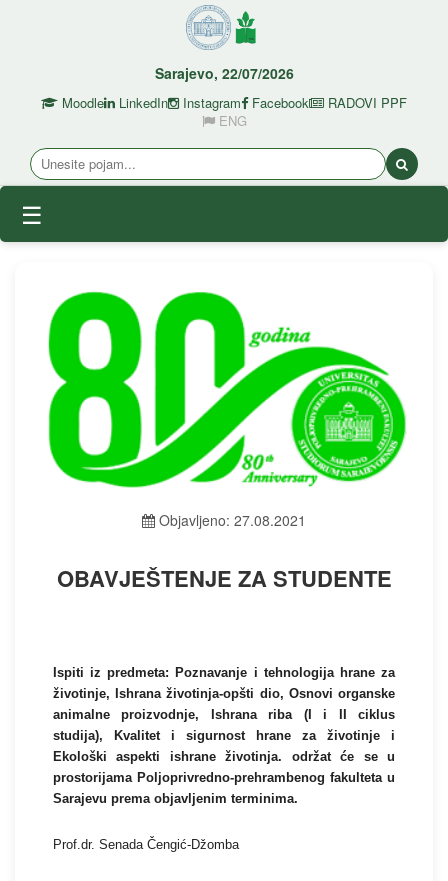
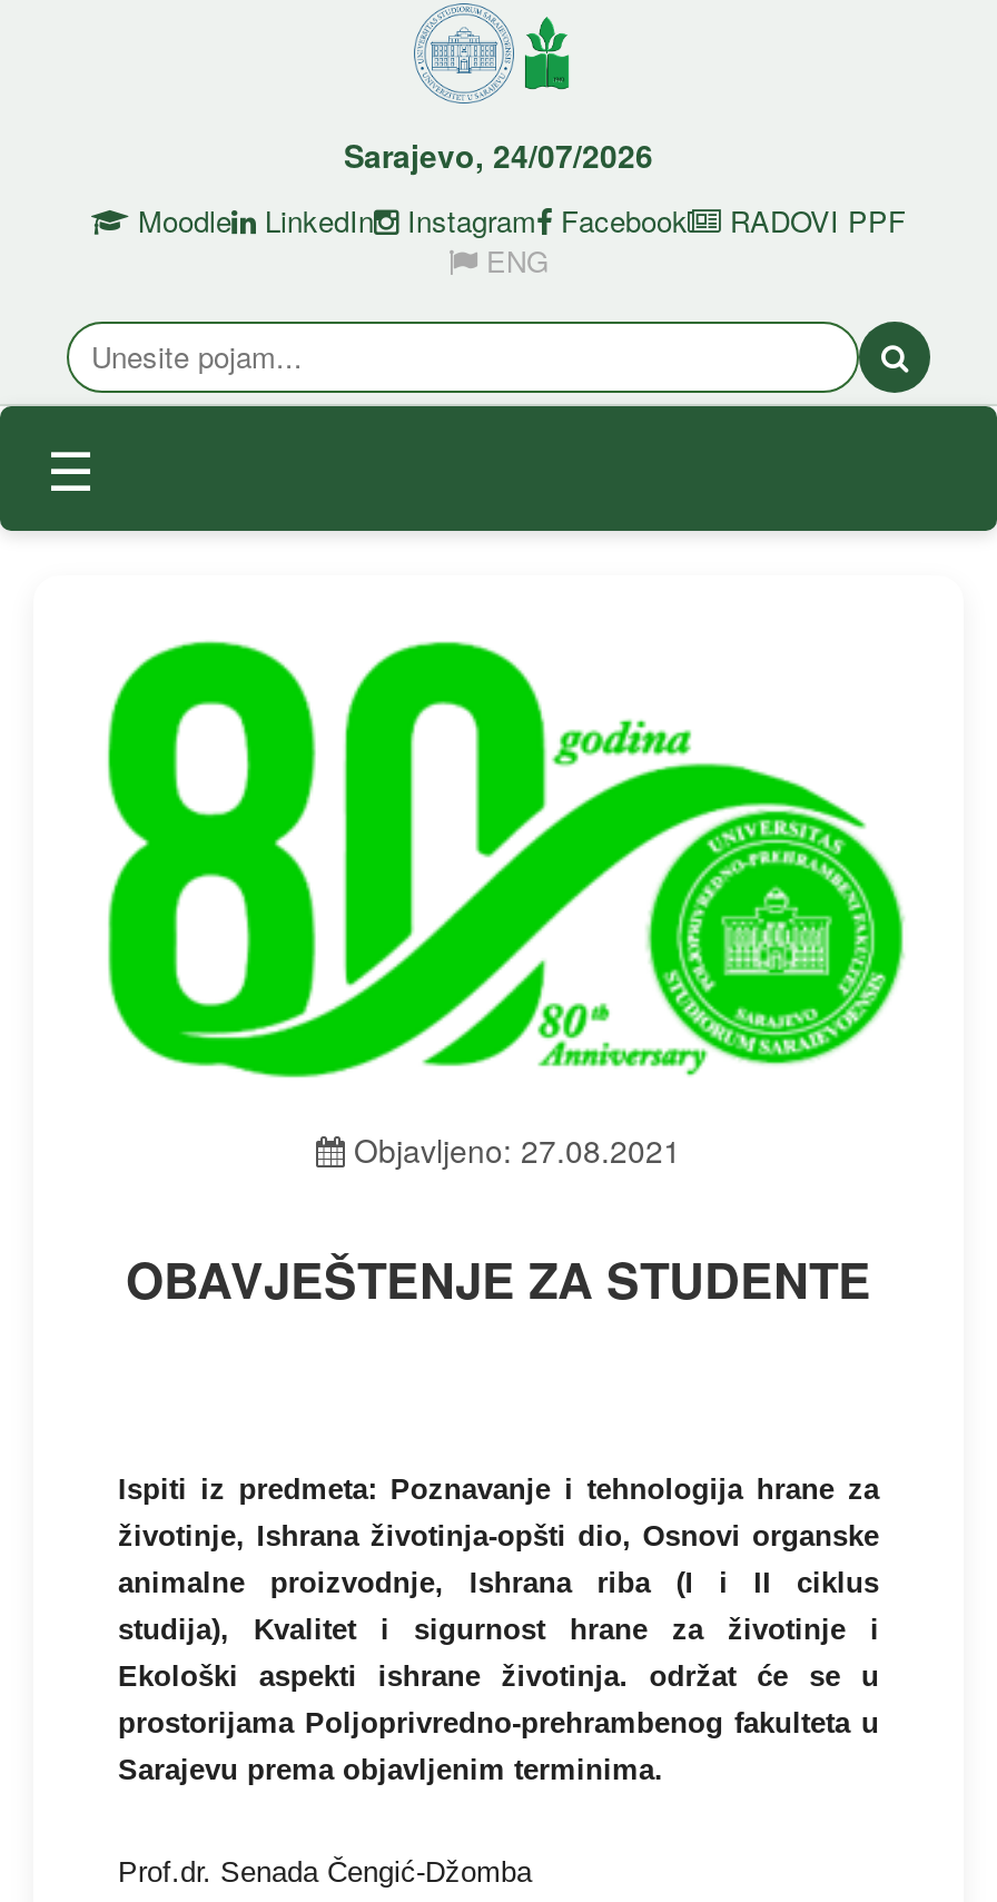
[154,63,293,83] Sarajevo, 22/07/2026 -> [344,132,653,177] Sarajevo, 24/07/2026

